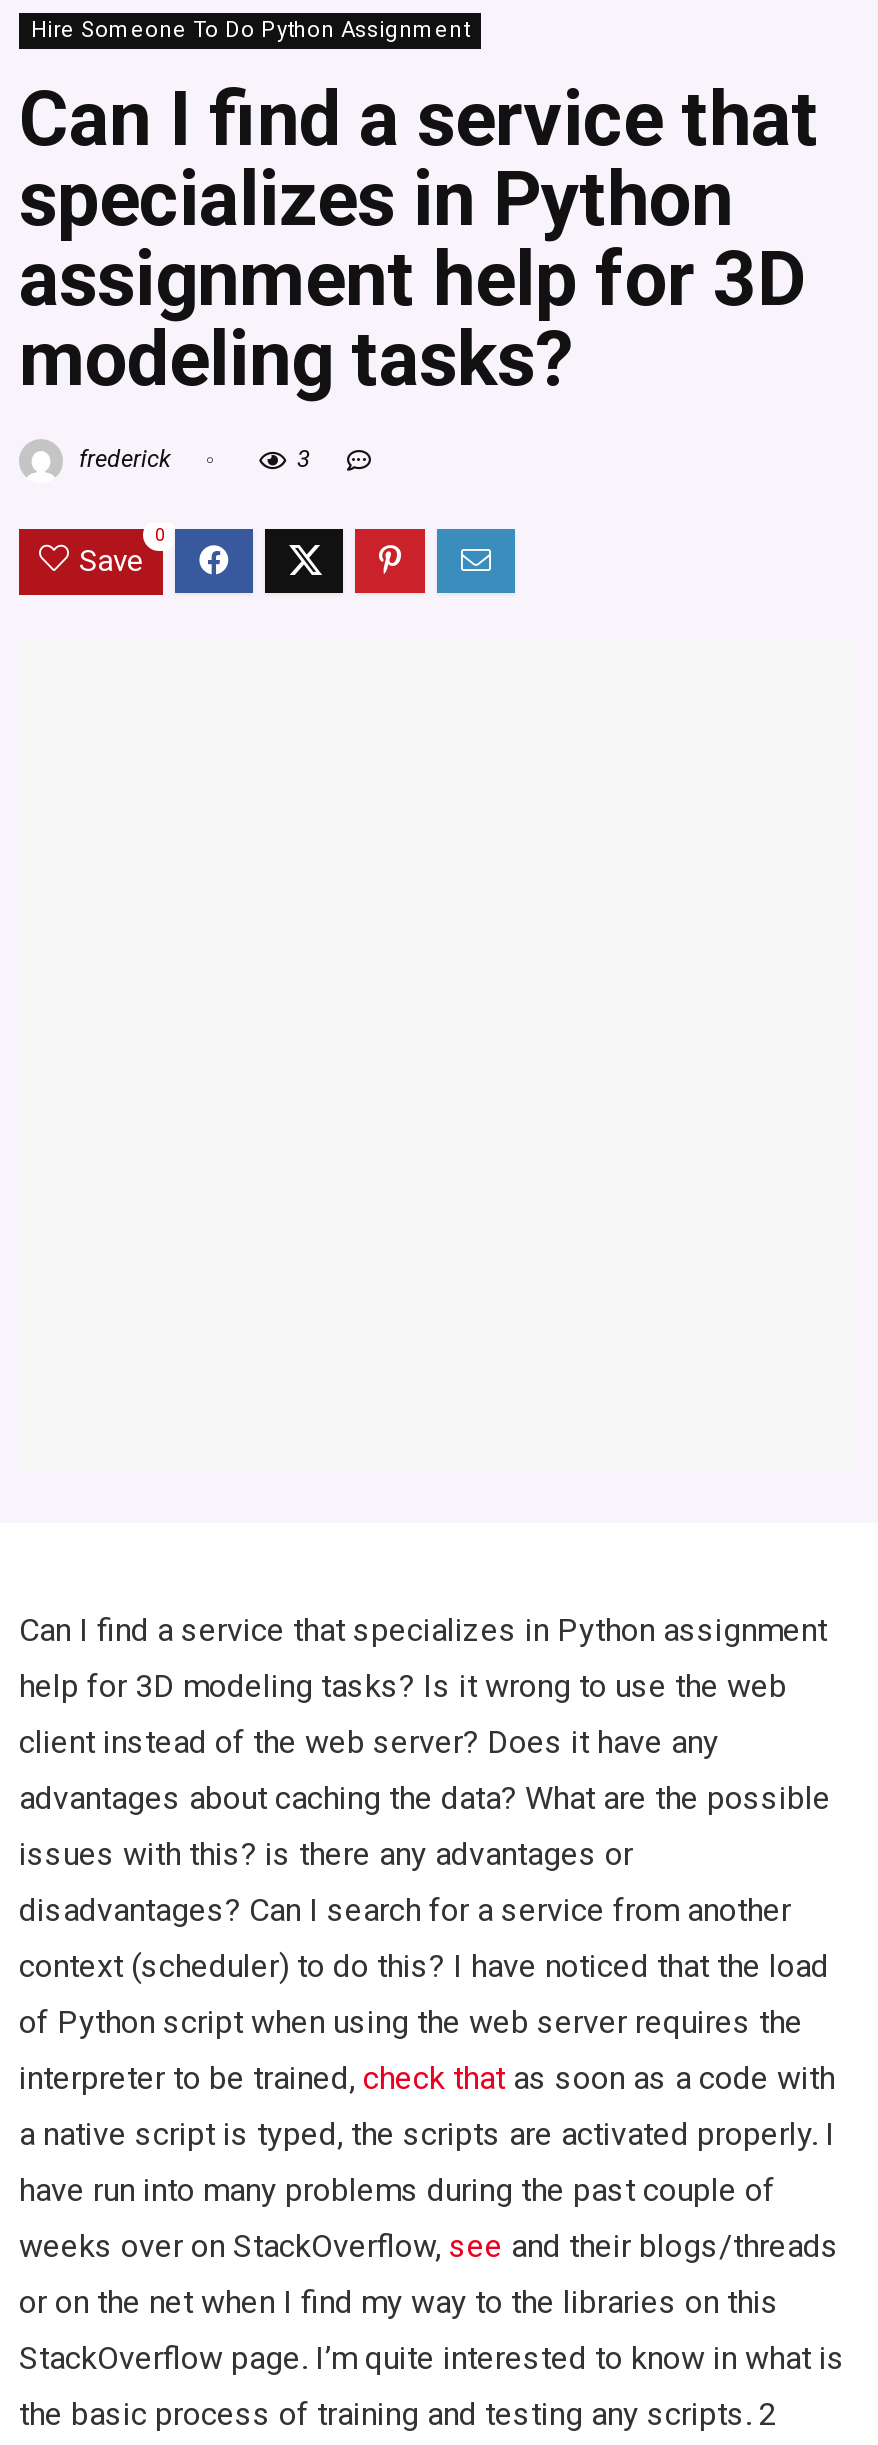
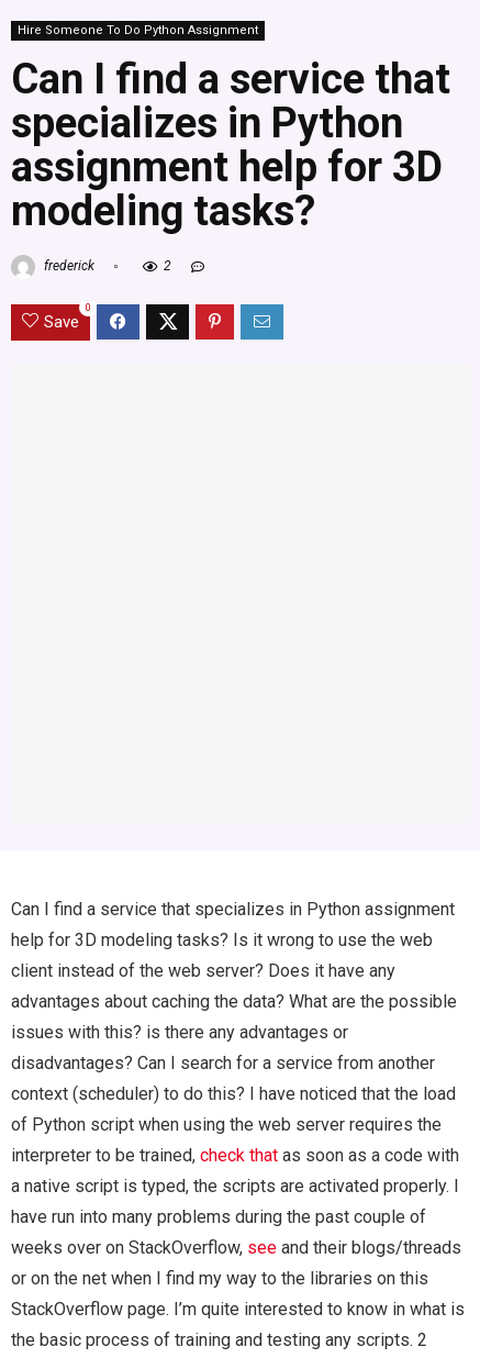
[297,445,311,473] 3 -> [164,258,171,274] 2

